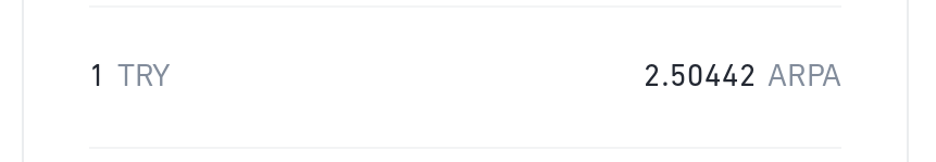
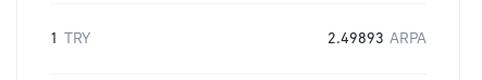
[644,62,841,92] 2.50442 ARPA -> [327,31,427,46] 2.49893 ARPA

